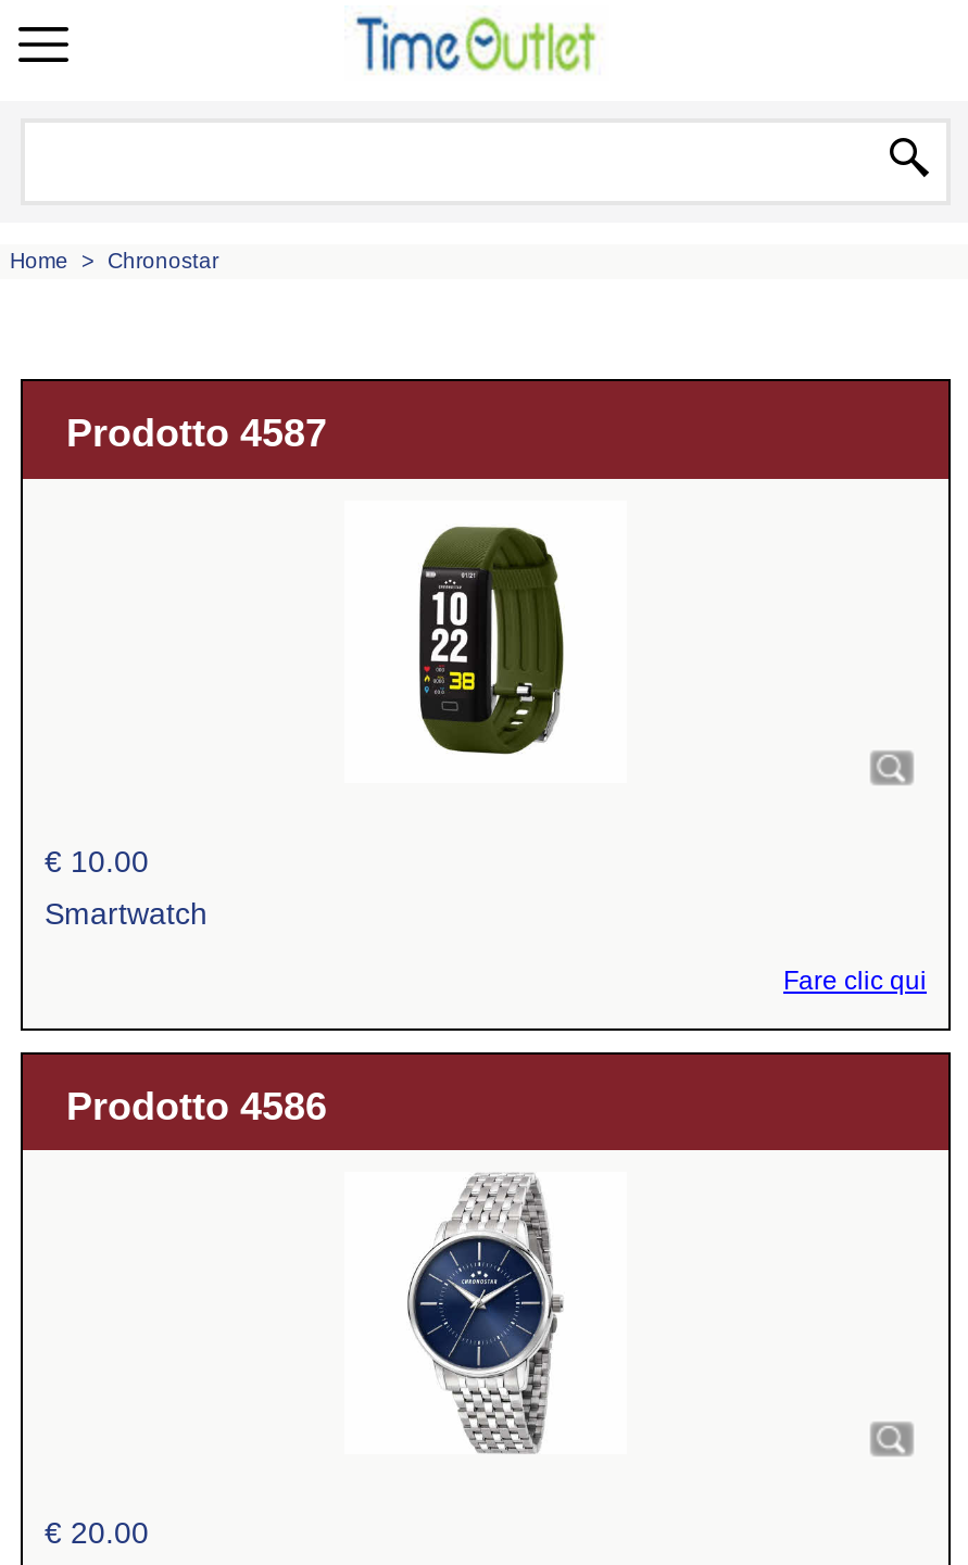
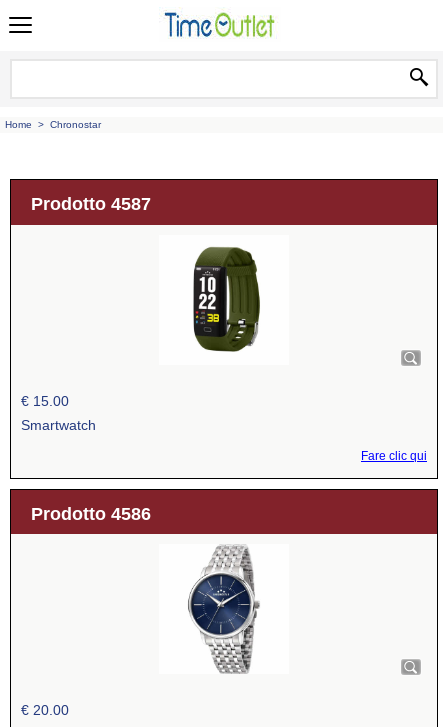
[45,843,149,878] € 10.00 -> [21,392,69,408] € 15.00

